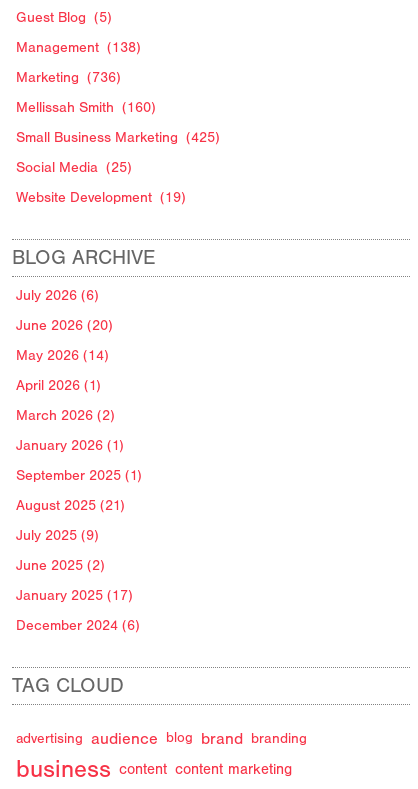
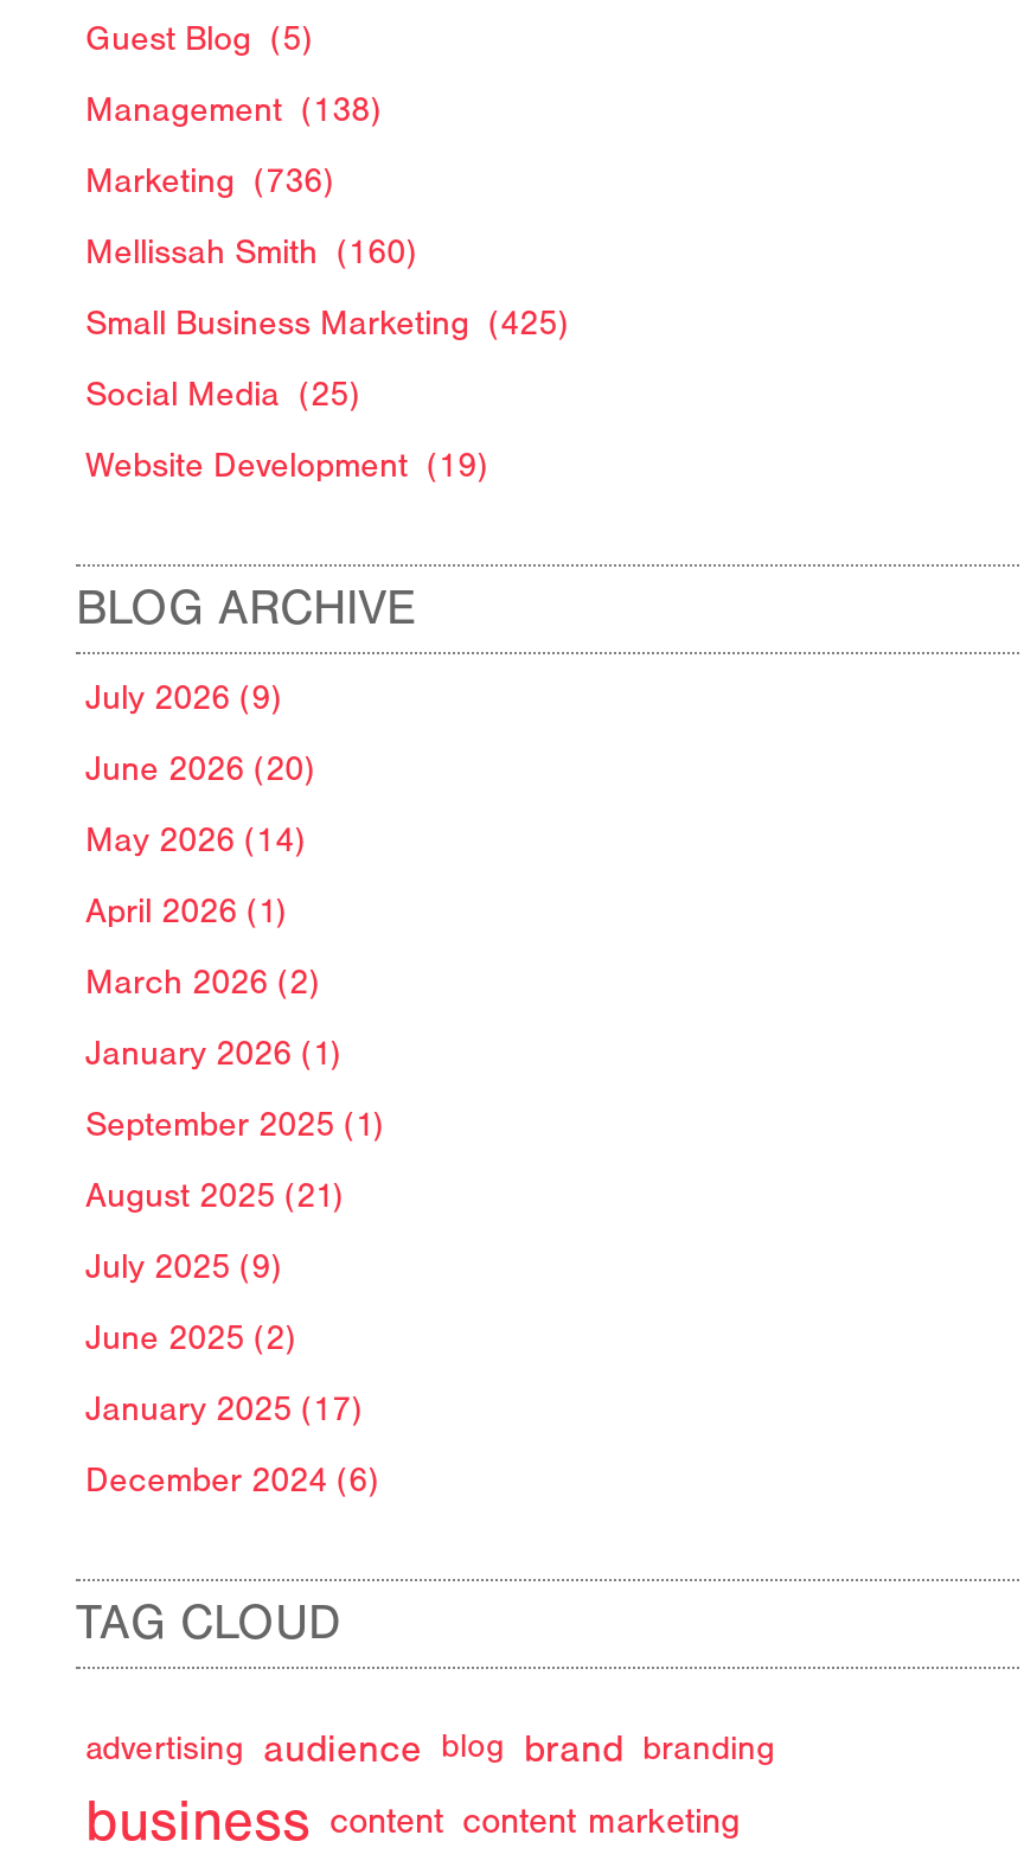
[16,287,99,304] July 2026 (6) -> [85,678,282,719] July 2026 (9)

